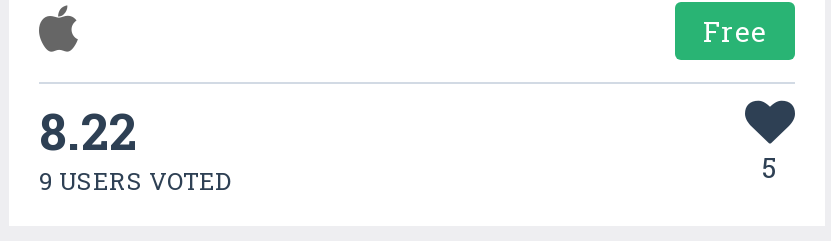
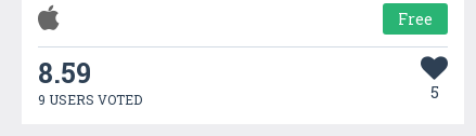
[39,98,137,164] 8.22 -> [38,55,91,90] 8.59

